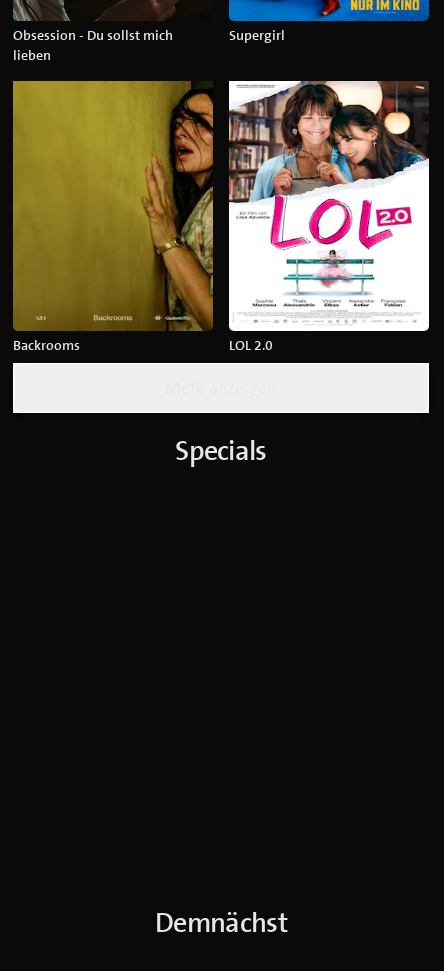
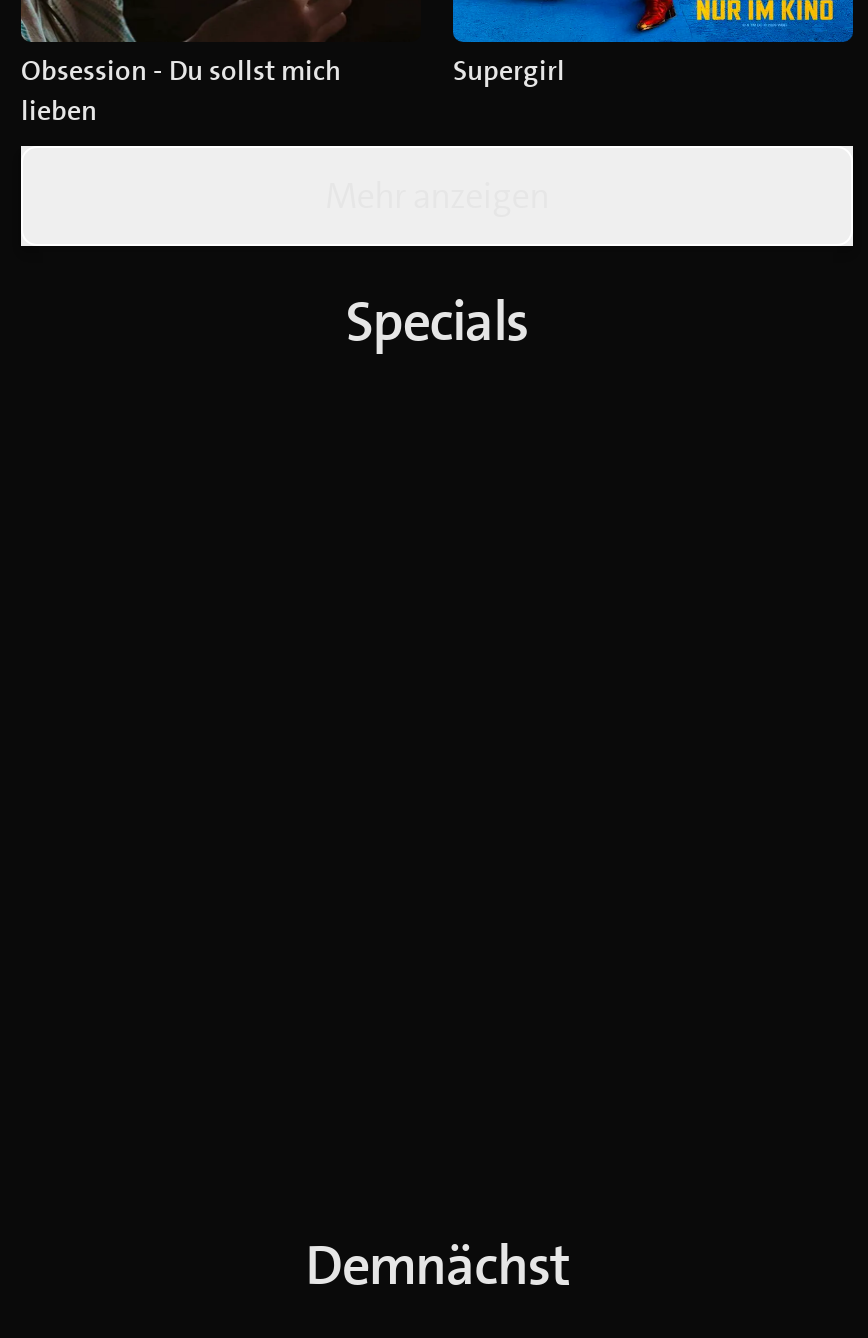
[12,73,273,354] [image] | Backrooms | LOL 2.0 -> none
[228,73,430,332] [image] -> none

